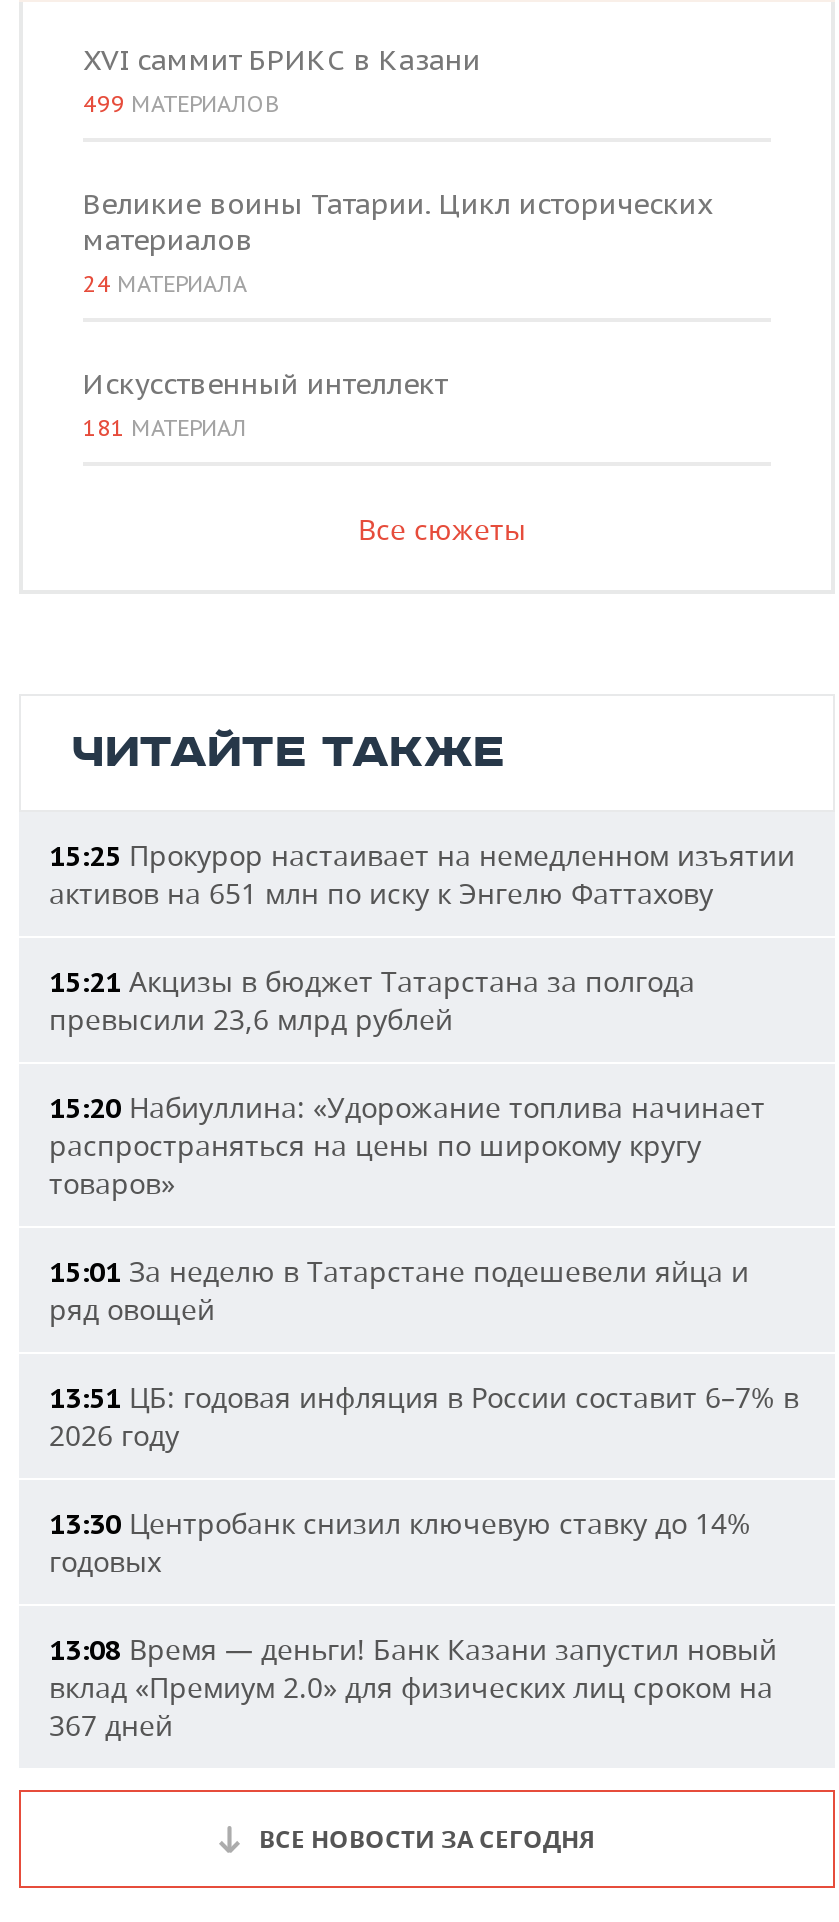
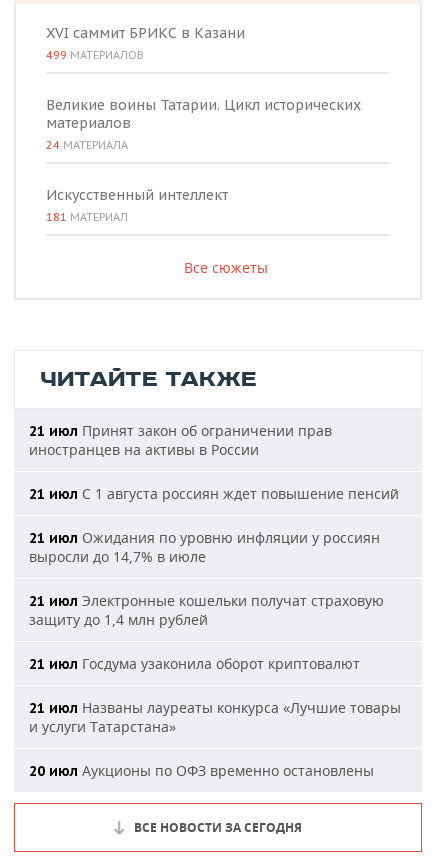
[49,836,795,912] 15:25 Прокурор настаивает на немедленном изъятии | активов на 651 млн по иску к Энгелю Фаттахову -> [29,421,332,459] 21 июл Принят закон об ограничении прав | иностранцев на активы в России
[49,962,695,1038] 15:21 Акцизы в бюджет Татарстана за полгода | превысили 23,6 млрд рублей -> [29,484,399,503] 21 июл С 1 августа россиян ждет повышение пенсий
[49,1088,765,1202] 15:20 Набиуллина: «Удорожание топлива начинает | распространяться на цены по широкому кругу | товаров» -> [29,528,380,566] 21 июл Ожидания по уровню инфляции у россиян | выросли до 14,7% в июле
[49,1252,749,1328] 15:01 За неделю в Татарстане подешевели яйца и | ряд овощей -> [29,591,384,629] 21 июл Электронные кошельки получат страховую | защиту до 1,4 млн рублей
[49,1378,799,1454] 13:51 ЦБ: годовая инфляция в России составит 6–7% в | 2026 году -> [29,654,360,673] 21 июл Госдума узаконила оборот криптовалют
[49,1504,751,1580] 13:30 Центробанк снизил ключевую ставку до 14% | годовых -> [29,698,401,736] 21 июл Названы лауреаты конкурса «Лучшие товары | и услуги Татарстана»
[49,1630,777,1744] 13:08 Время — деньги! Банк Казани запустил новый | вклад «Премиум 2.0» для физических лиц сроком на | 367 дней -> [29,761,374,780] 20 июл Аукционы по ОФЗ временно остановлены

